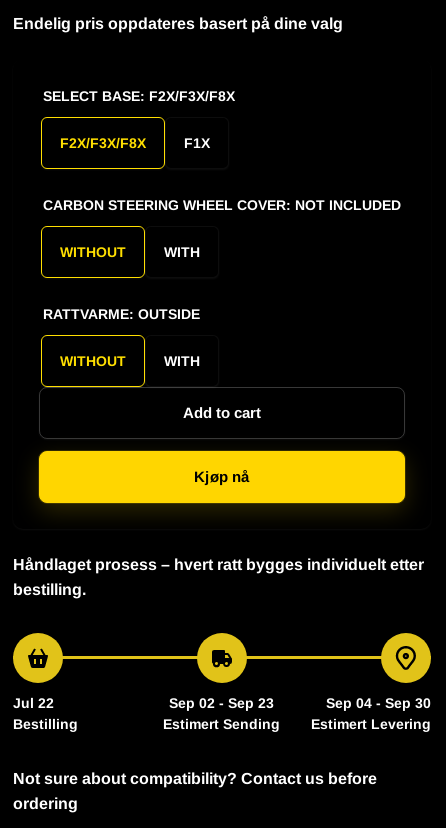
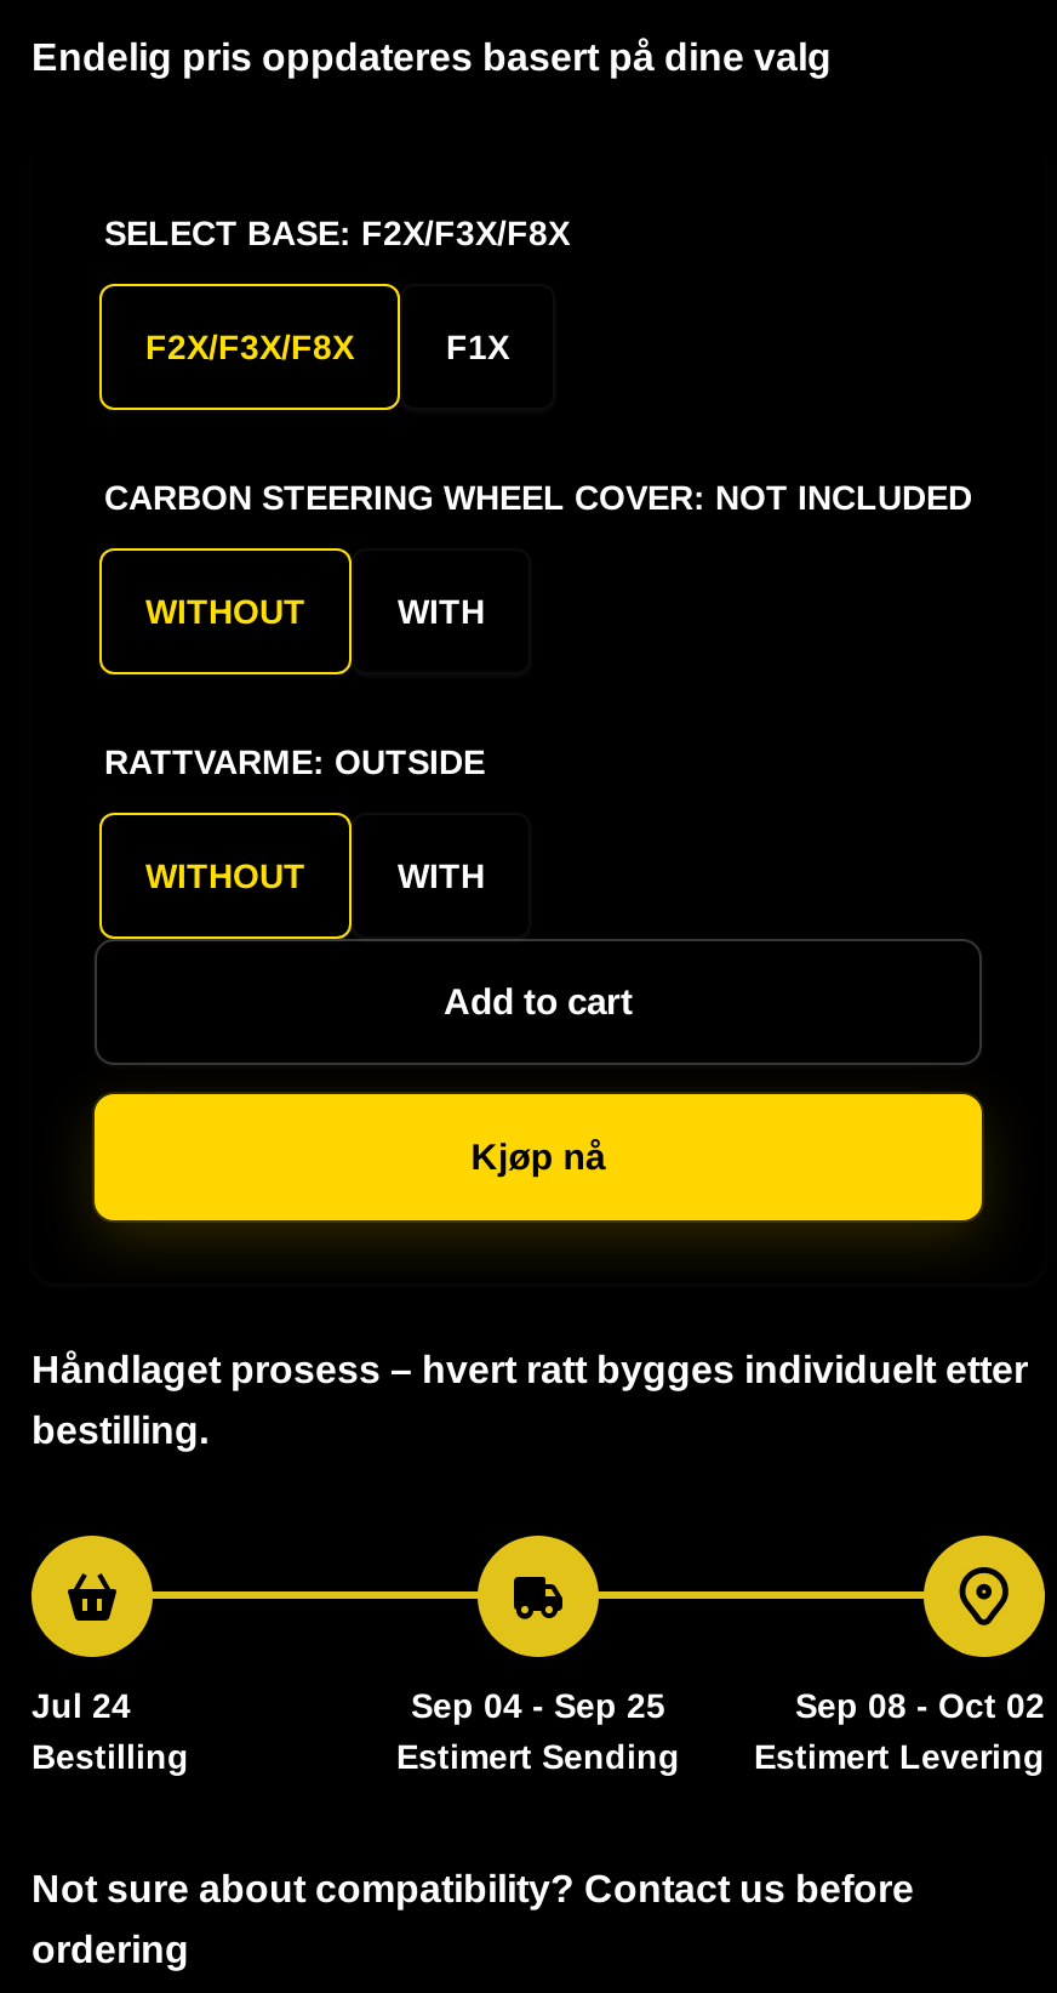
[13,695,54,711] Jul 22 -> [32,1685,131,1724] Jul 24
[169,695,274,711] Sep 02 - Sep 23 -> [411,1685,665,1724] Sep 04 - Sep 25
[326,695,431,711] Sep 04 - Sep 30 -> [795,1685,1045,1724] Sep 08 - Oct 02

